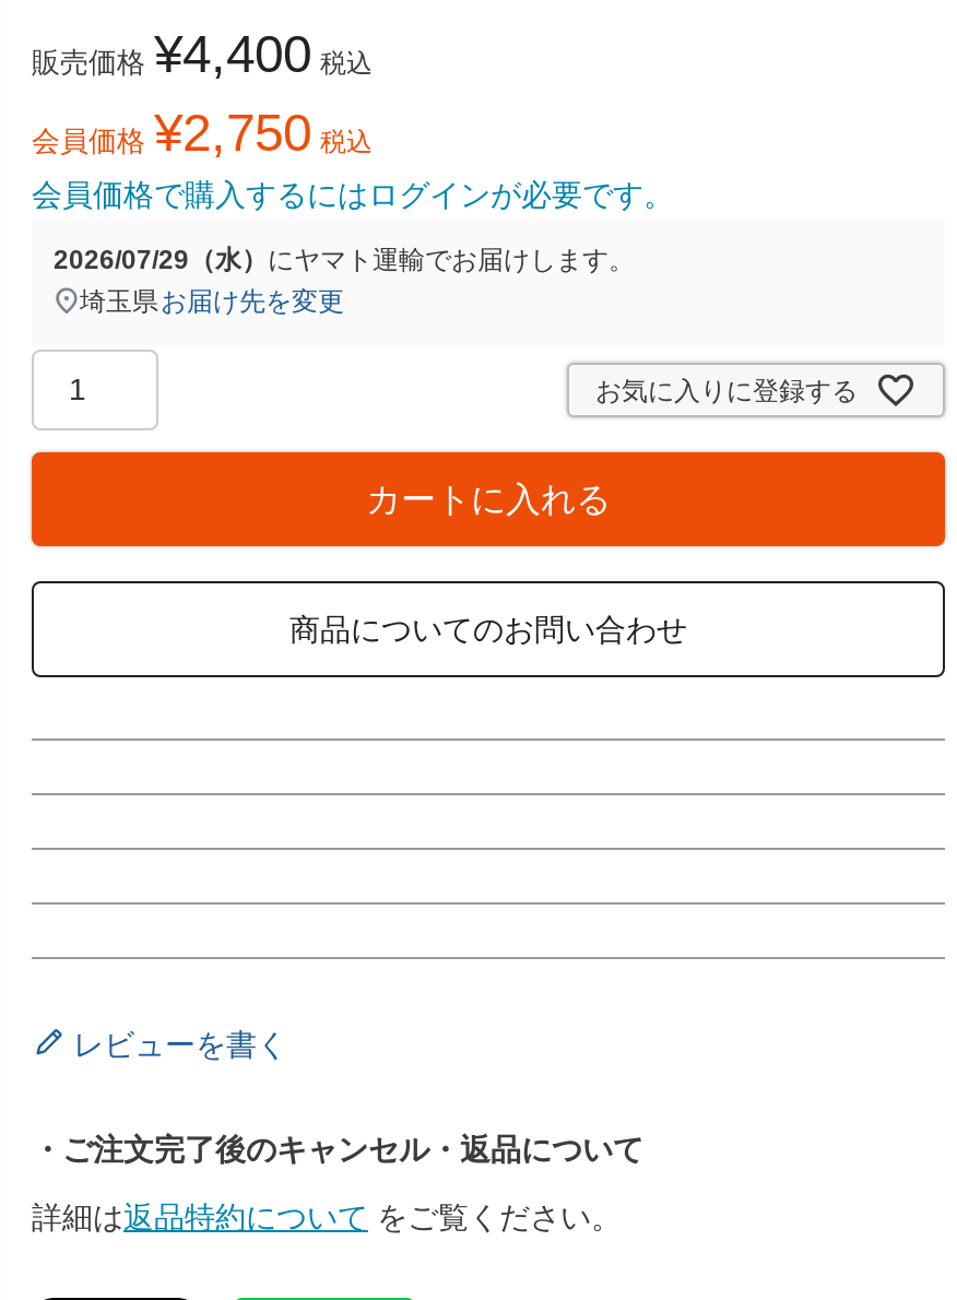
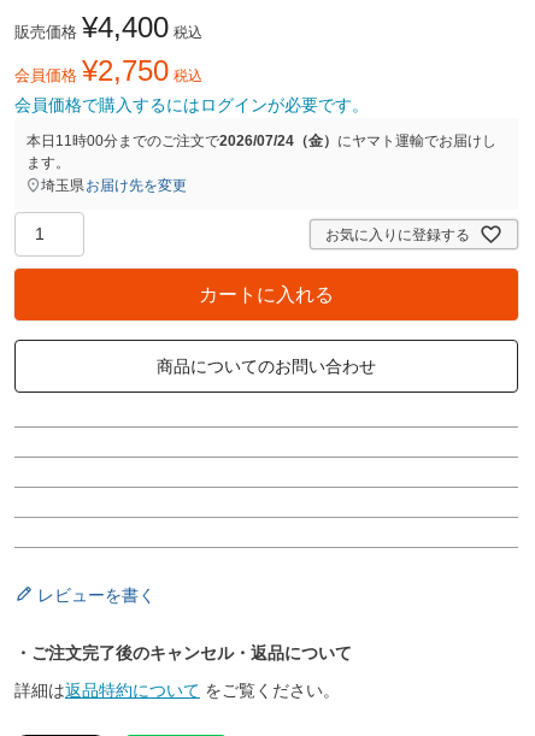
[54,244,635,275] 2026/07/29（水）にヤマト運輸でお届けします。 -> [27,132,496,171] 本日11時00分までのご注文で2026/07/24（金）にヤマト運輸でお届けし | ます。

